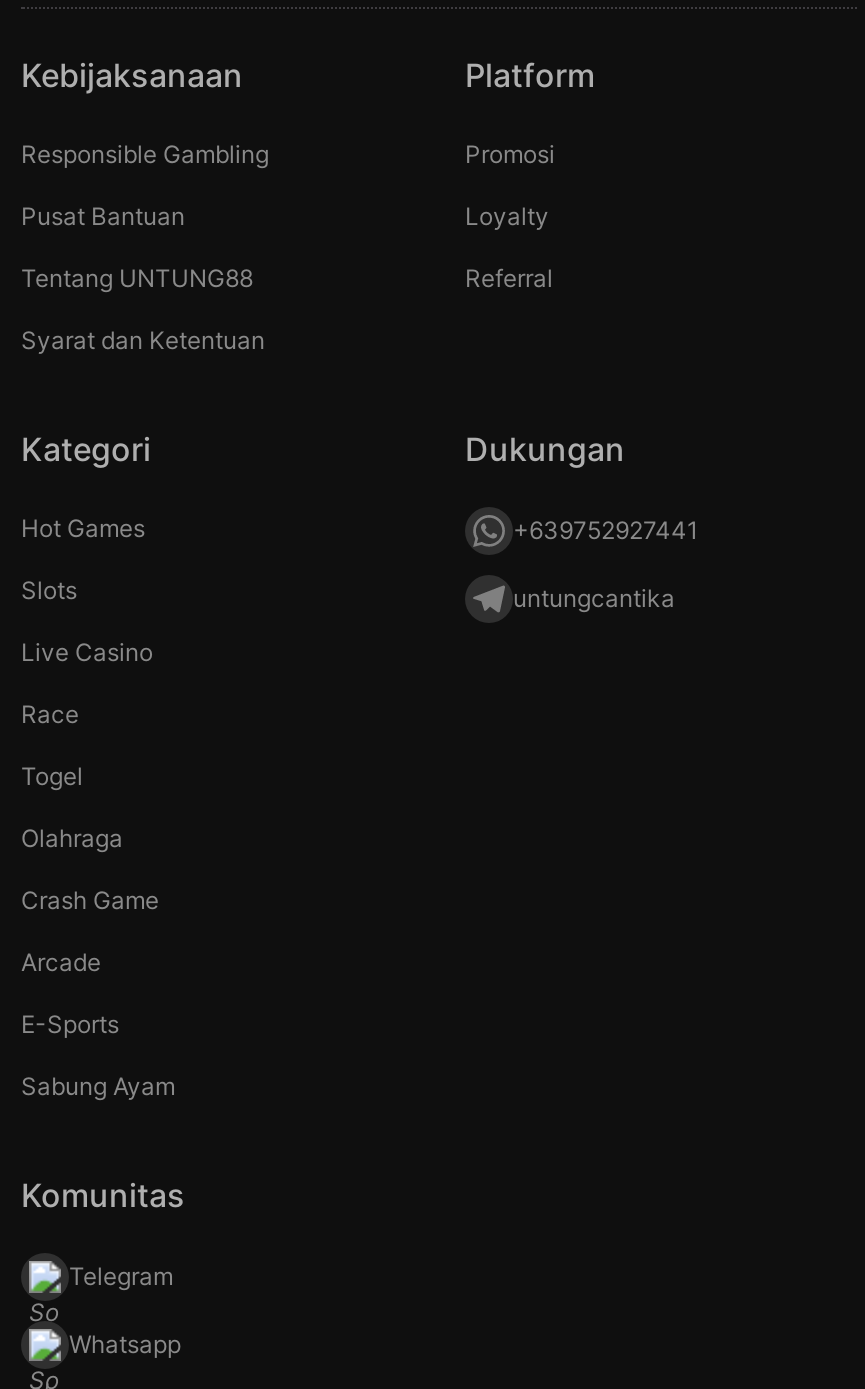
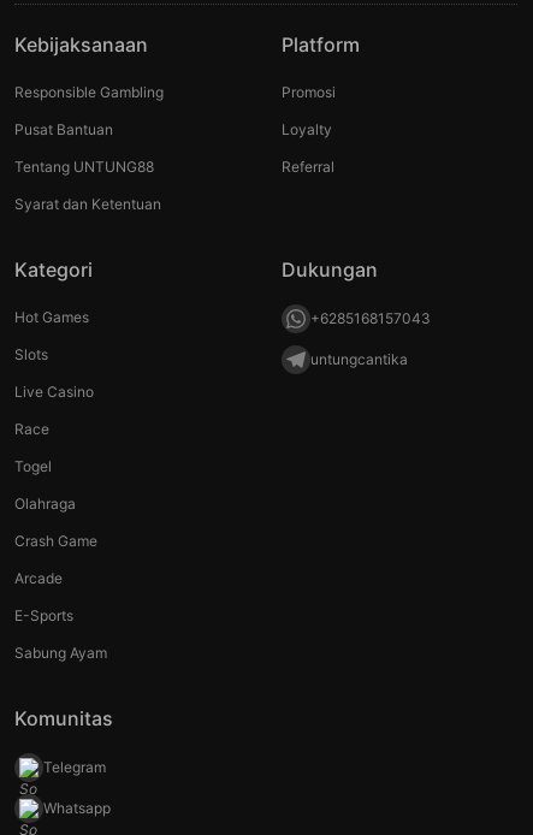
[513,516,699,546] +639752927441 -> [310,310,431,328] +6285168157043

